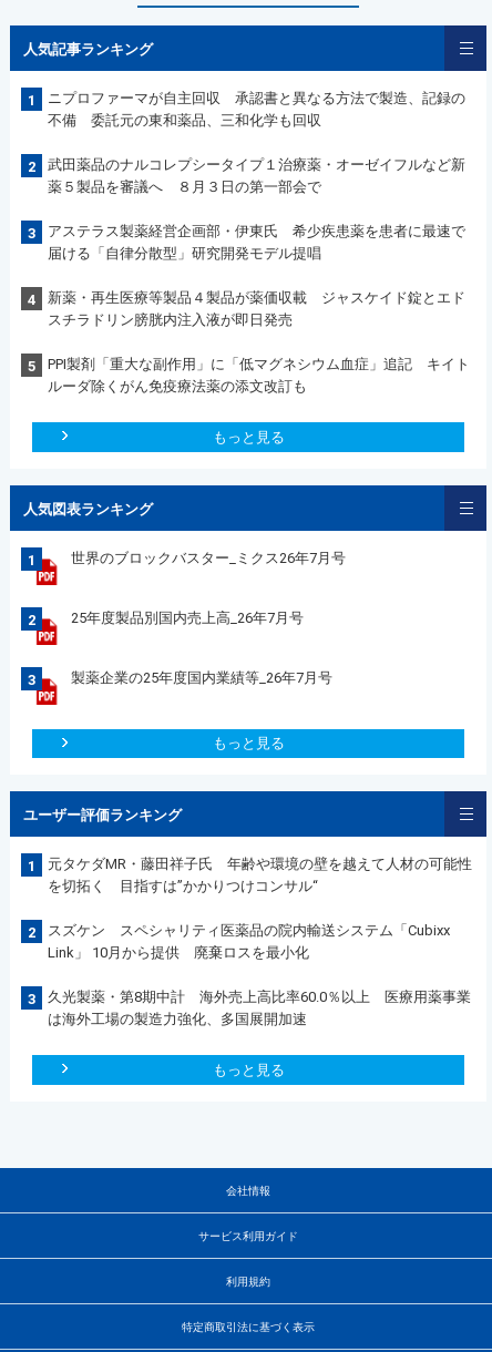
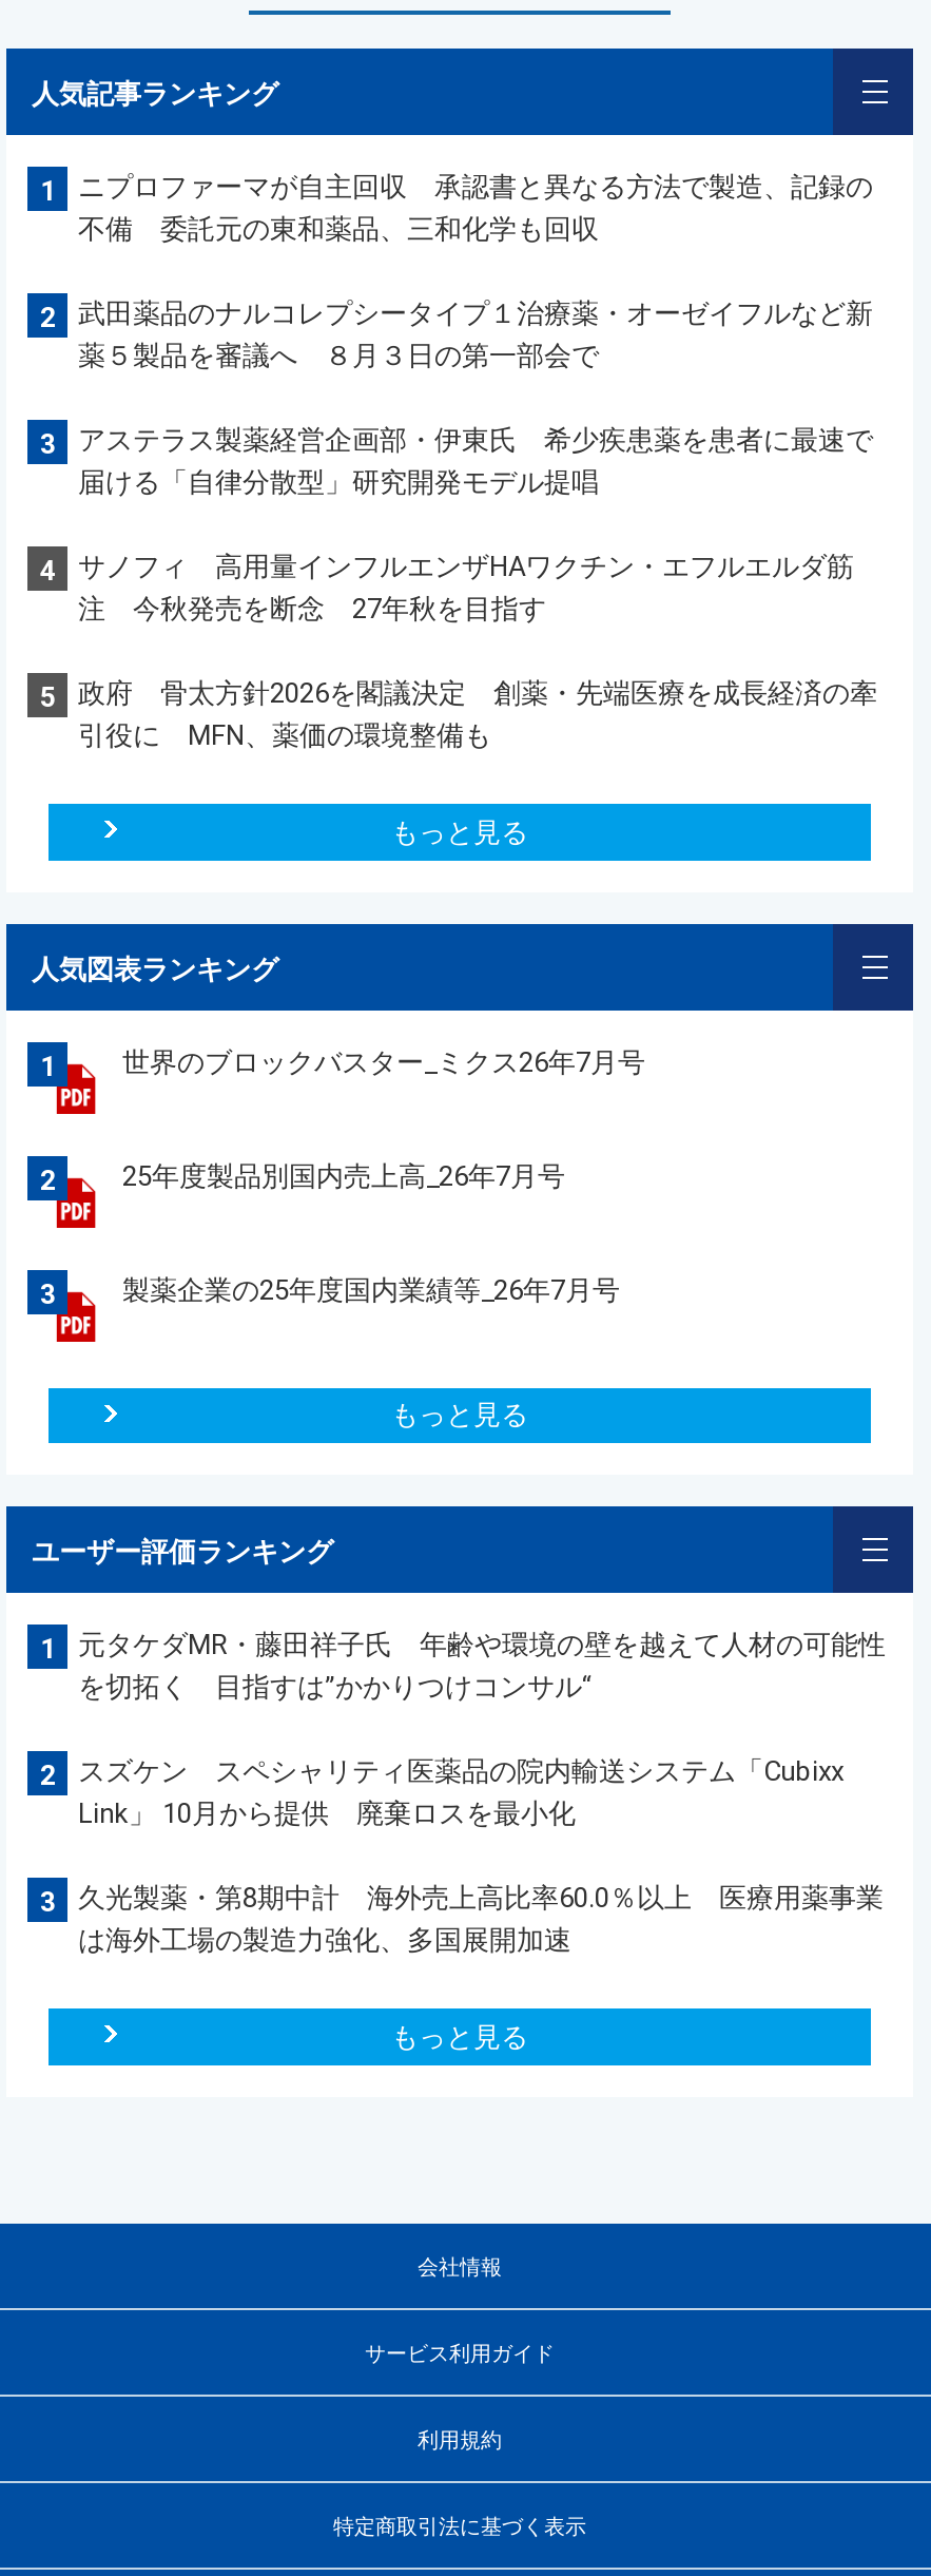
[48,290,465,329] 新薬・再生医療等製品４製品が薬価収載 ジャスケイド錠とエド | スチラドリン膀胱内注入液が即日発売 -> [78,552,854,626] サノフィ 高用量インフルエンザHAワクチン・エフルエルダ筋 | 注 今秋発売を断念 27年秋を目指す
[48,356,470,395] PPI製剤「重大な副作用」に「低マグネシウム血症」追記 キイト | ルーダ除くがん免疫療法薬の添文改訂も -> [78,678,877,752] 政府 骨太方針2026を閣議決定 創薬・先端医療を成長経済の牽 | 引役に MFN、薬価の環境整備も

